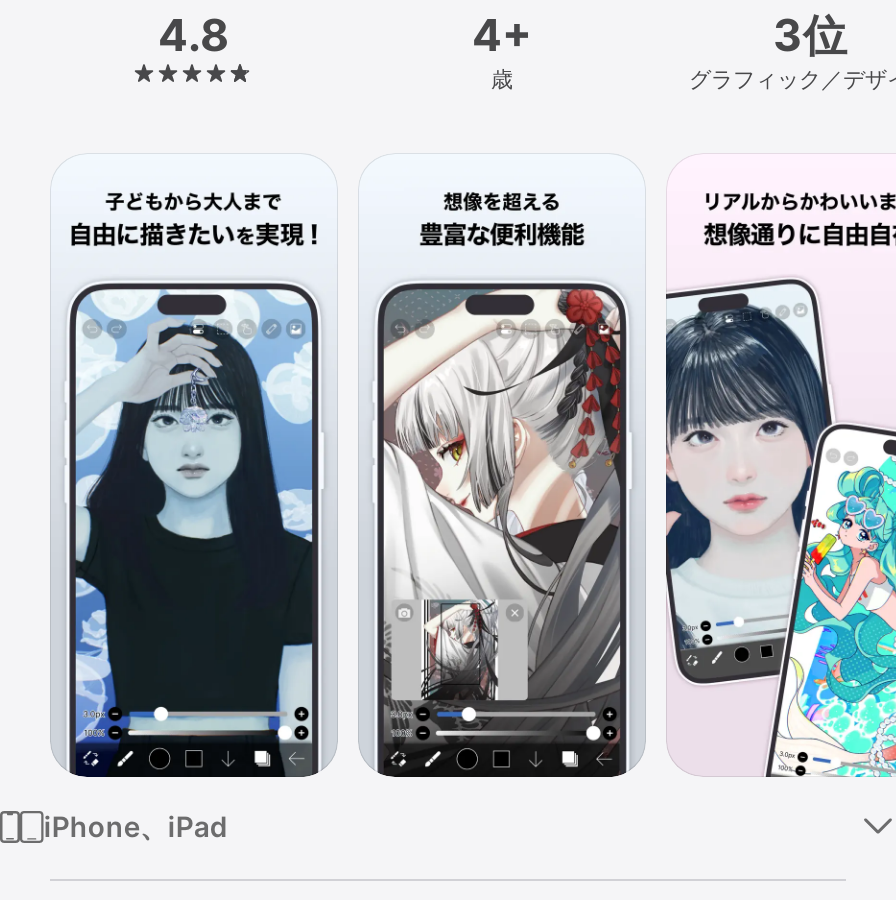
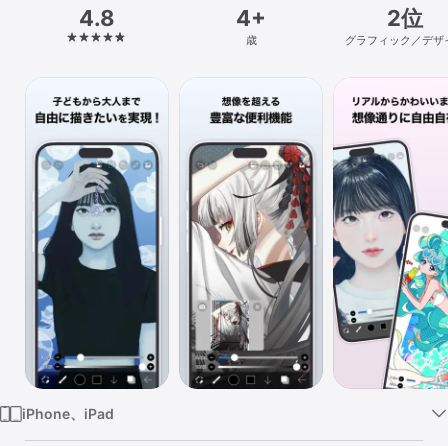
[773,9,847,61] 3位 -> [387,5,423,31] 2位

